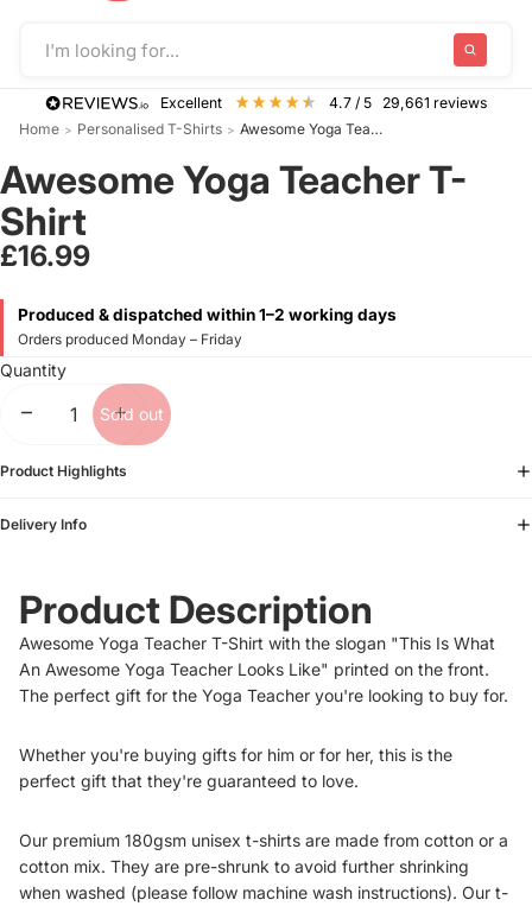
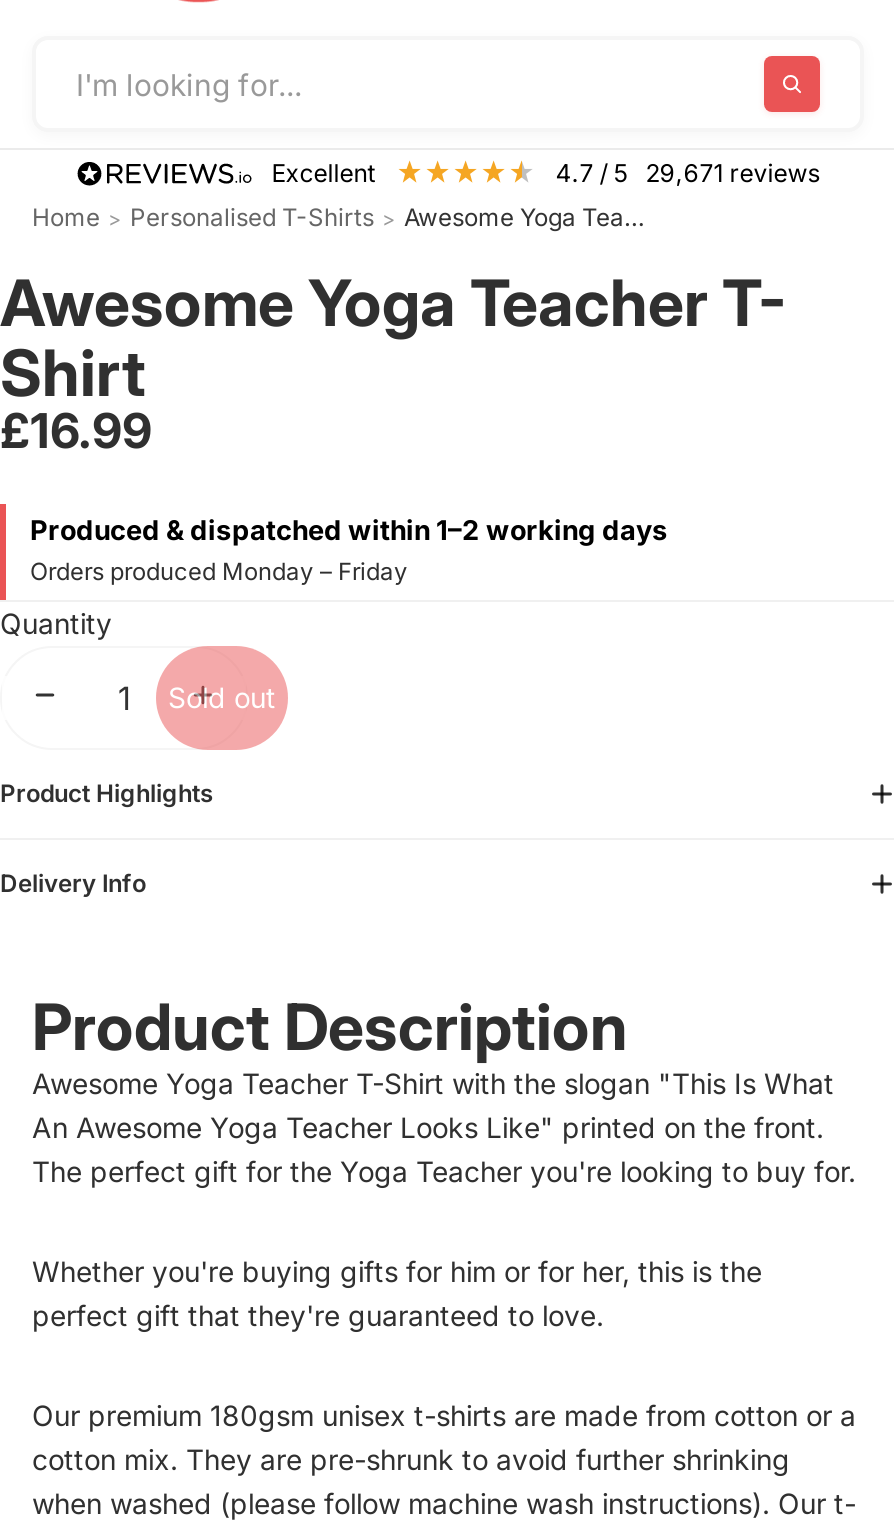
[329,94,487,112] 4.7 / 5 29,661 reviews -> [556,158,820,188] 4.7 / 5 29,671 reviews

